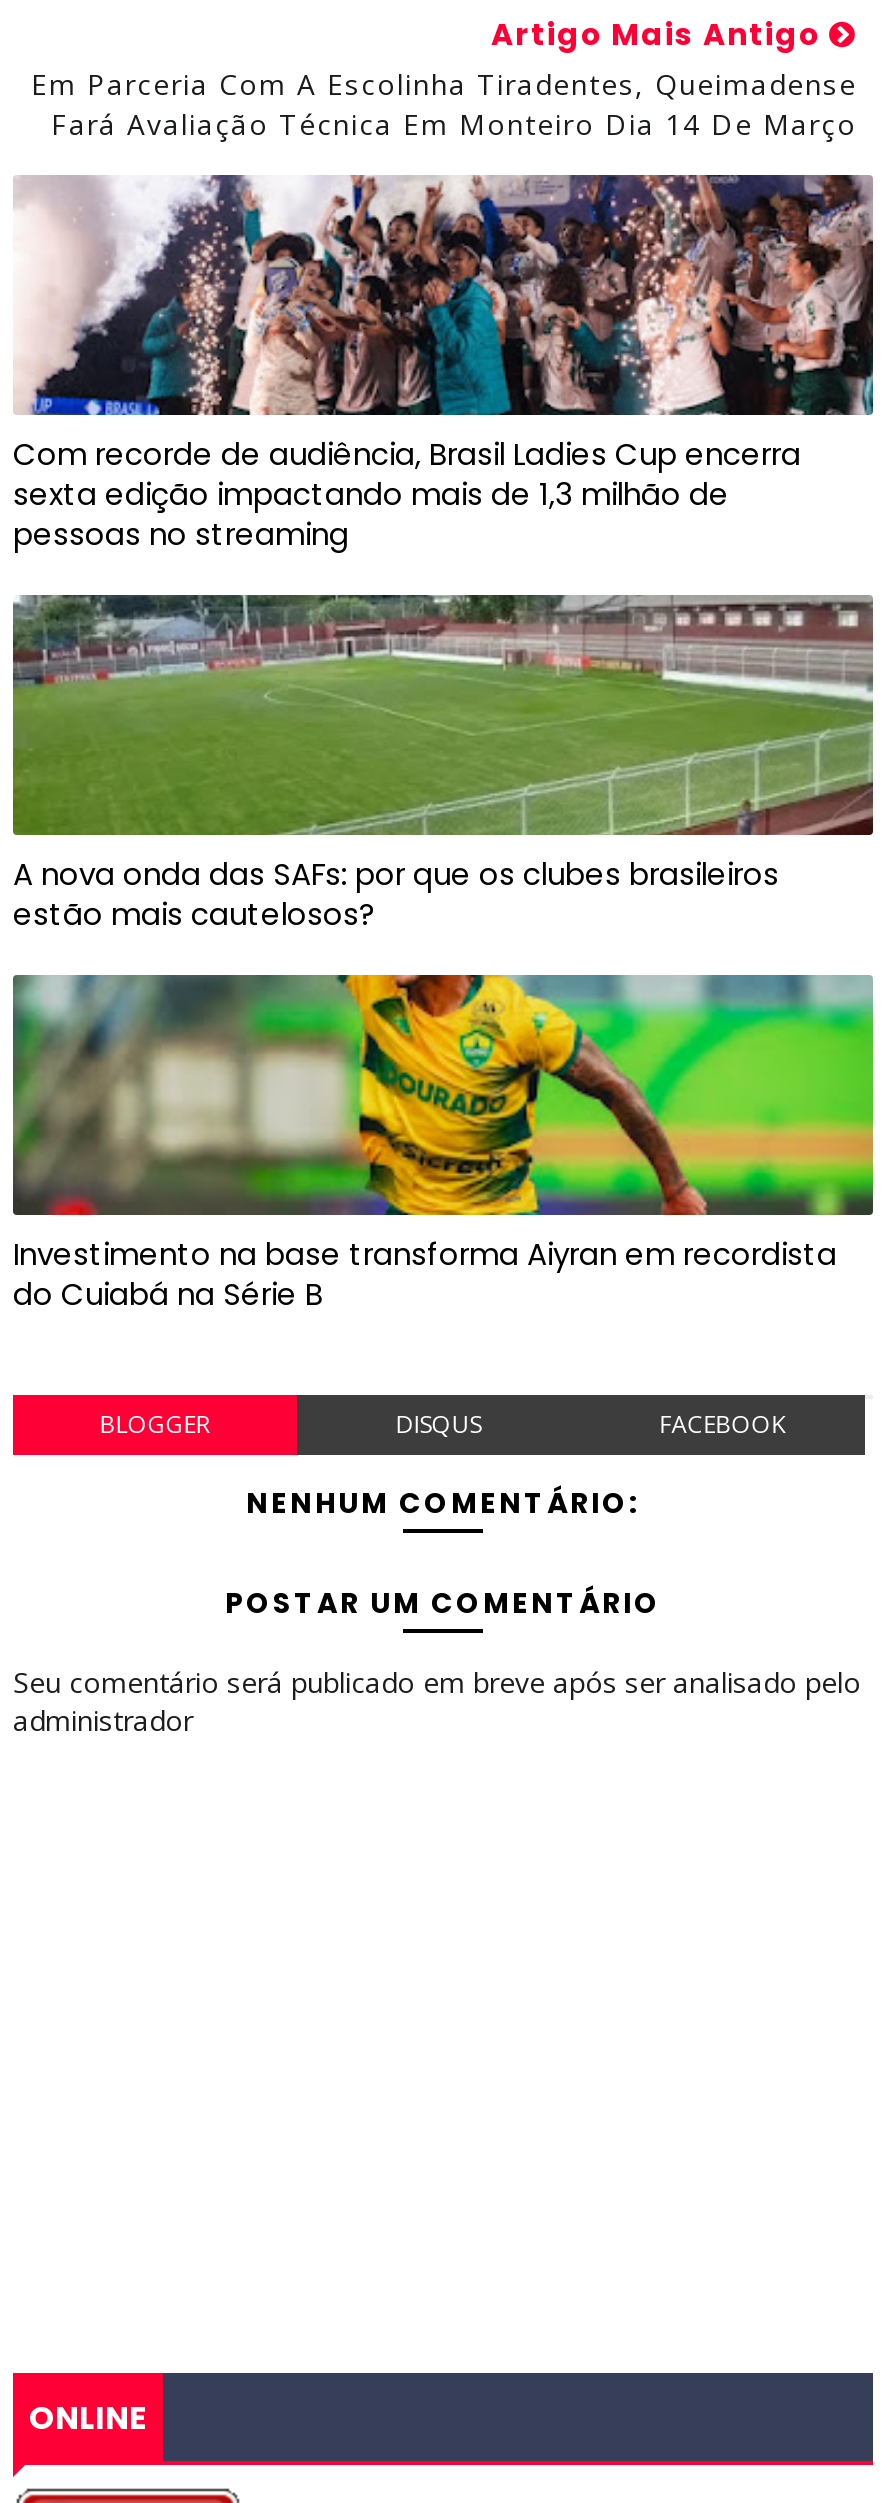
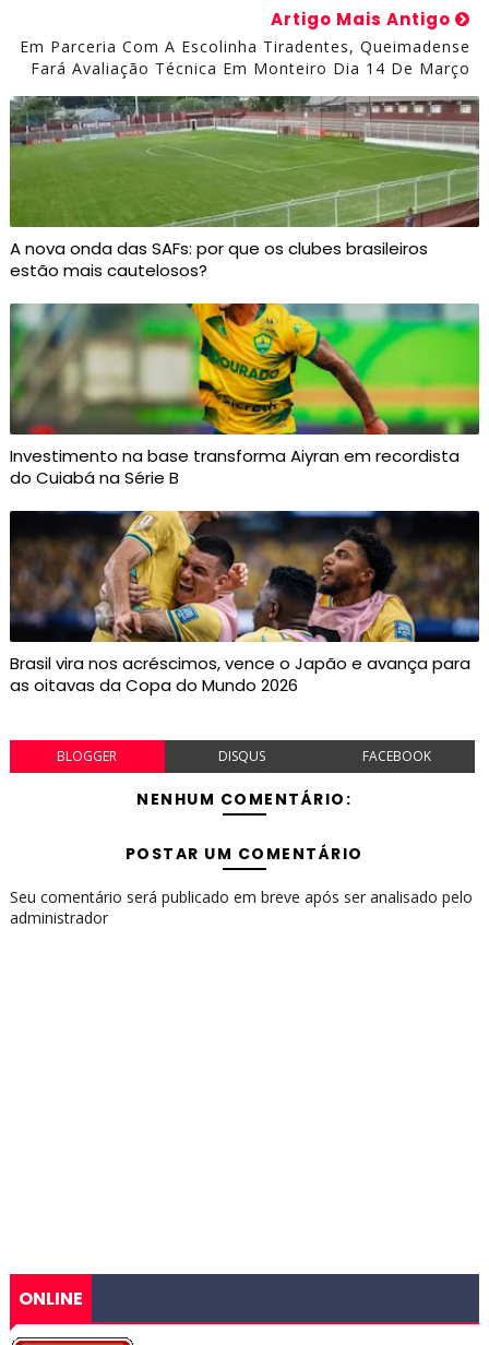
[13,175,875,555] [image] | Com recorde de audiência, Brasil Ladies Cup encerra | sexta edição impactando mais de 1,3 milhão de | pessoas no streaming -> none
moved [9,591,877,1315] -> [8,94,481,489]: [image] | A nova onda das SAFs: por que os clubes brasileiros | estão mais cautelosos? | Investimento na base transforma Aiyran em recordista | do Cuiabá na Série B
none -> [9,510,480,697] [image] | Brasil vira nos acréscimos, vence o Japão e avança para | as oitavas da Copa do Mundo 2026

